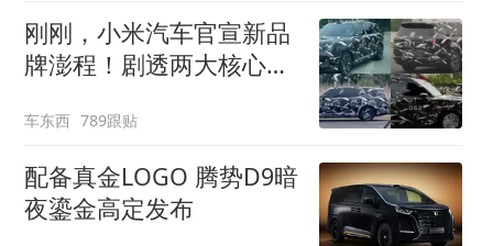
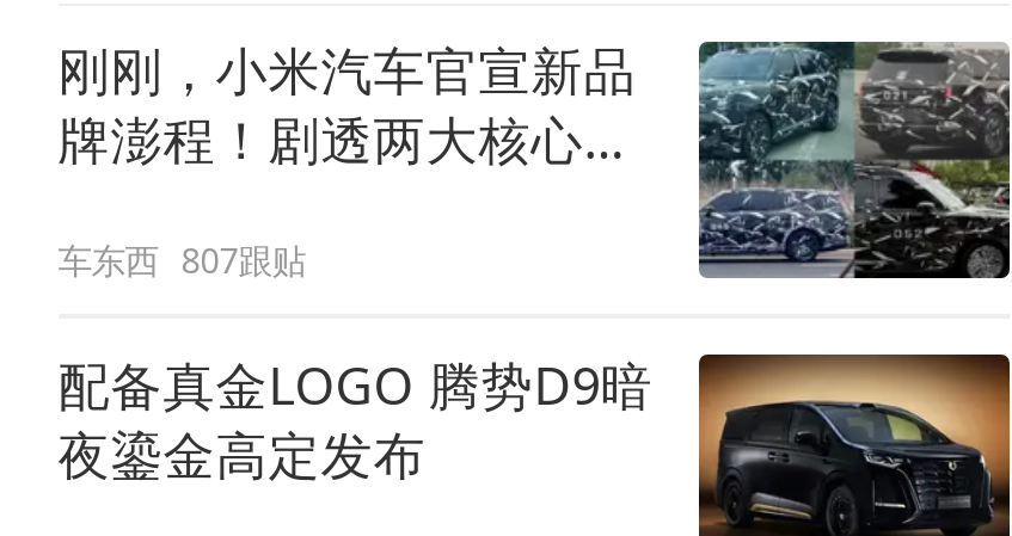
[24,109,138,130] 车东西 789跟贴 -> [58,236,305,282] 车东西 807跟贴

